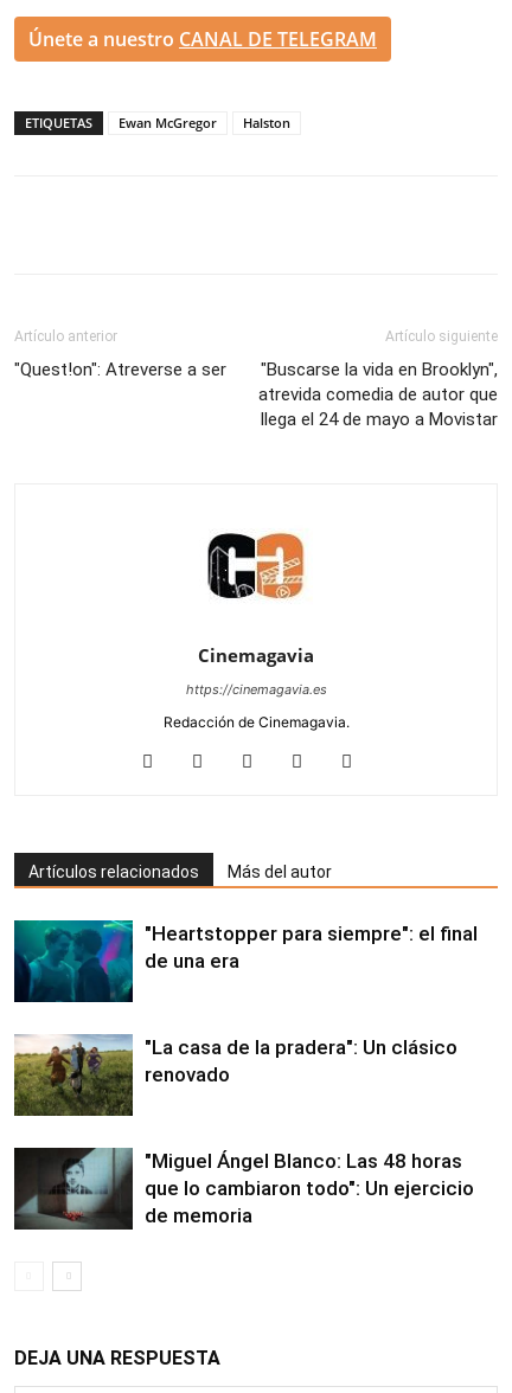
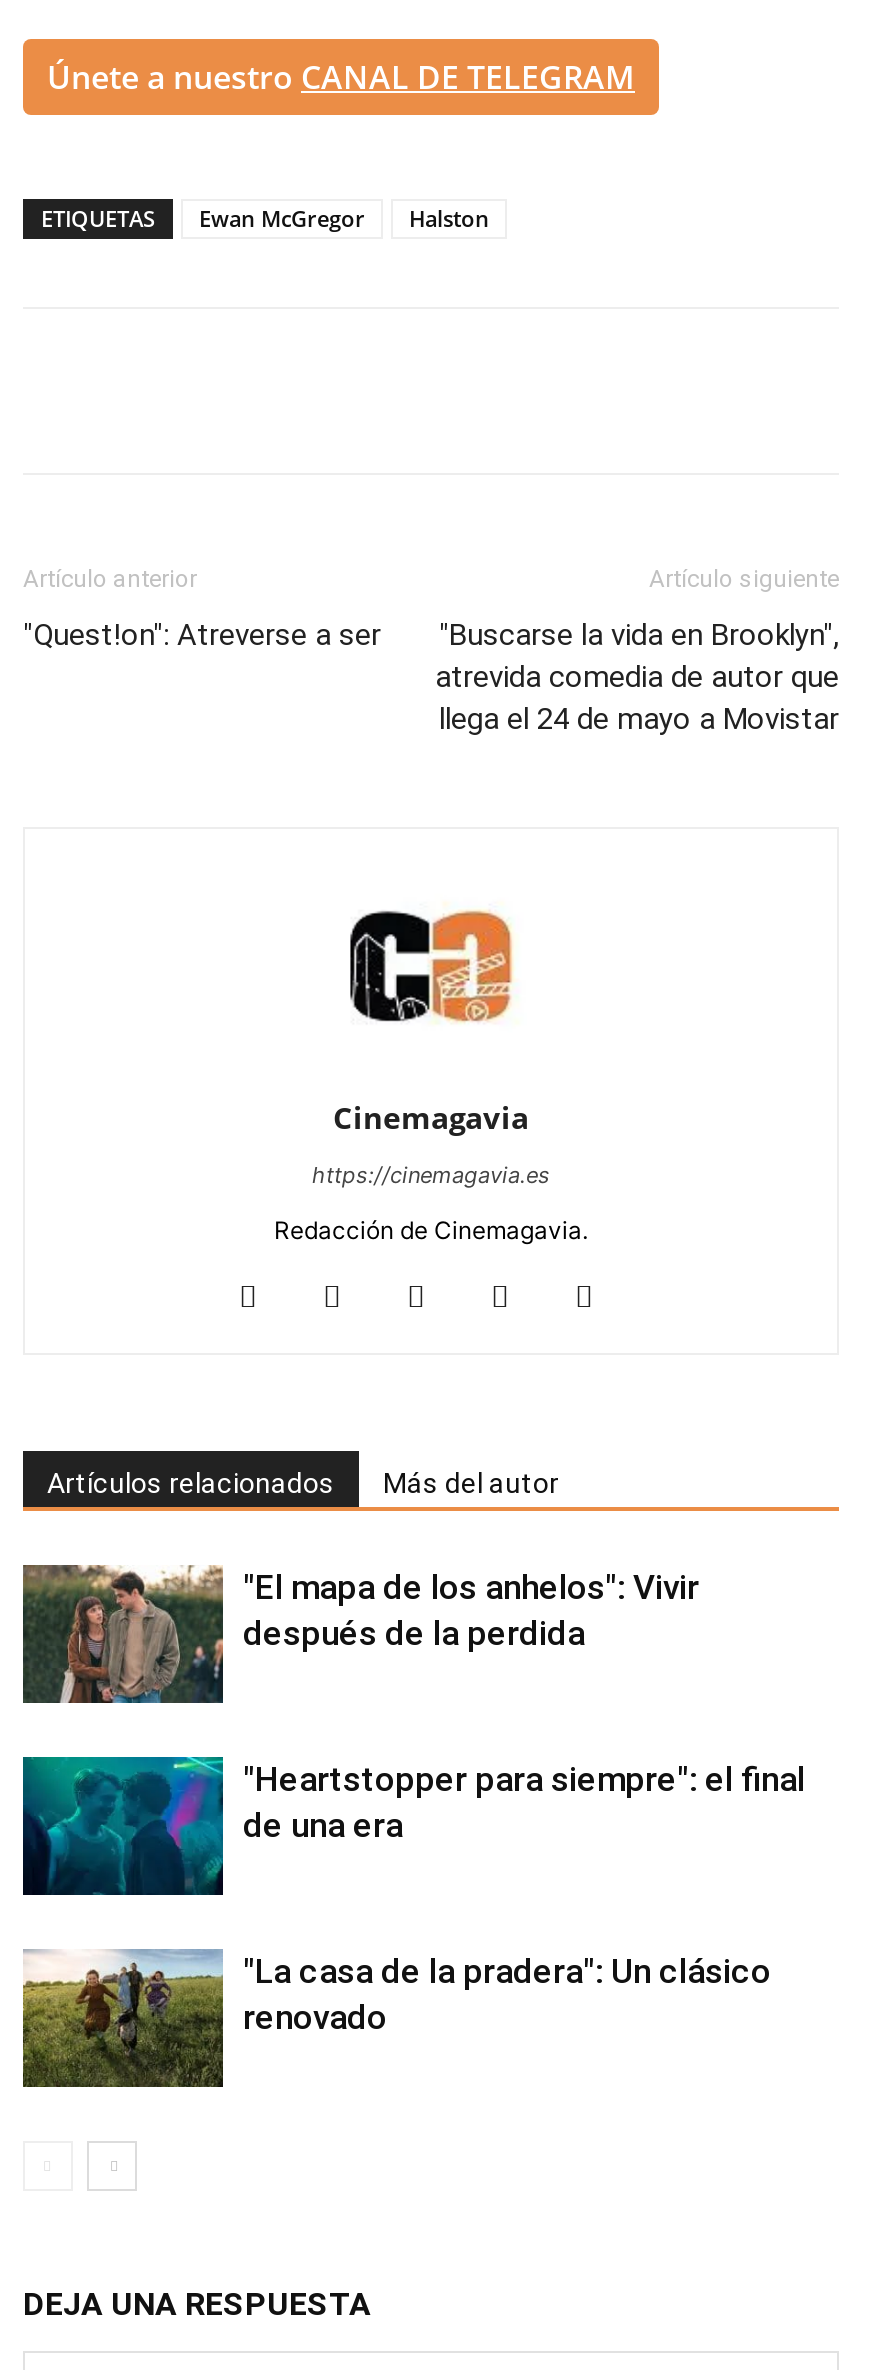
none -> [21,1563,699,1705] [image] | "El mapa de los anhelos": Vivir | después de la perdida
moved [13,918,478,1087] -> [21,1753,805,2038]: [image] | "Heartstopper para siempre": el final | de una era | "La casa de la pradera": Un clásico | renovado
[13,1147,474,1230] [image] | "Miguel Ángel Blanco: Las 48 horas | que lo cambiaron todo": Un ejercicio | de memoria -> none

